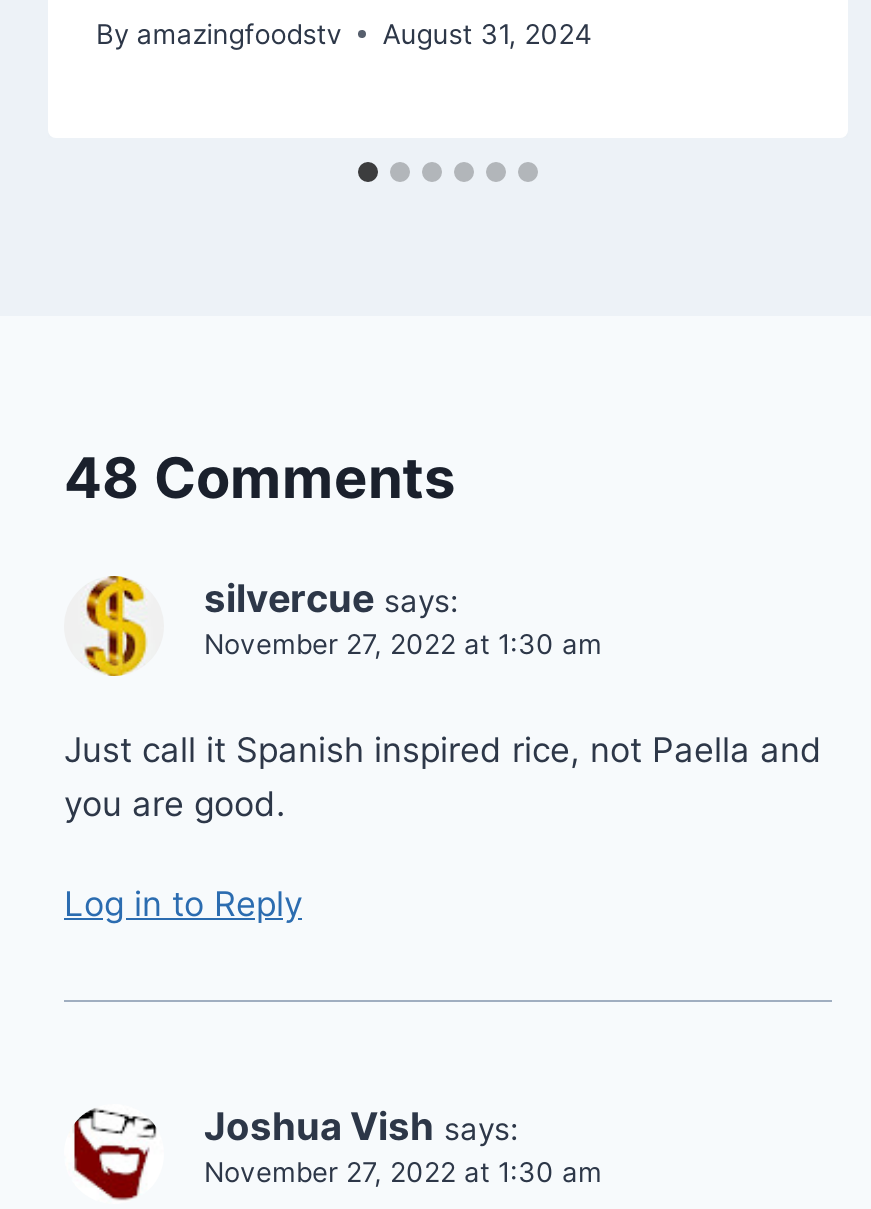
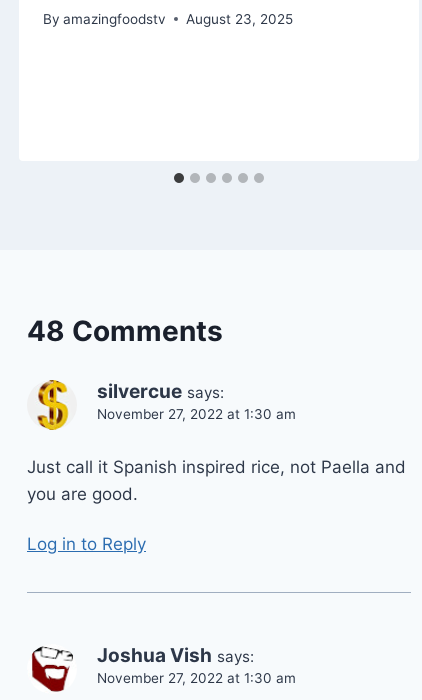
[96,17,592,49] By amazingfoodstv August 31, 2024 -> [43,11,293,27] By amazingfoodstv August 23, 2025

